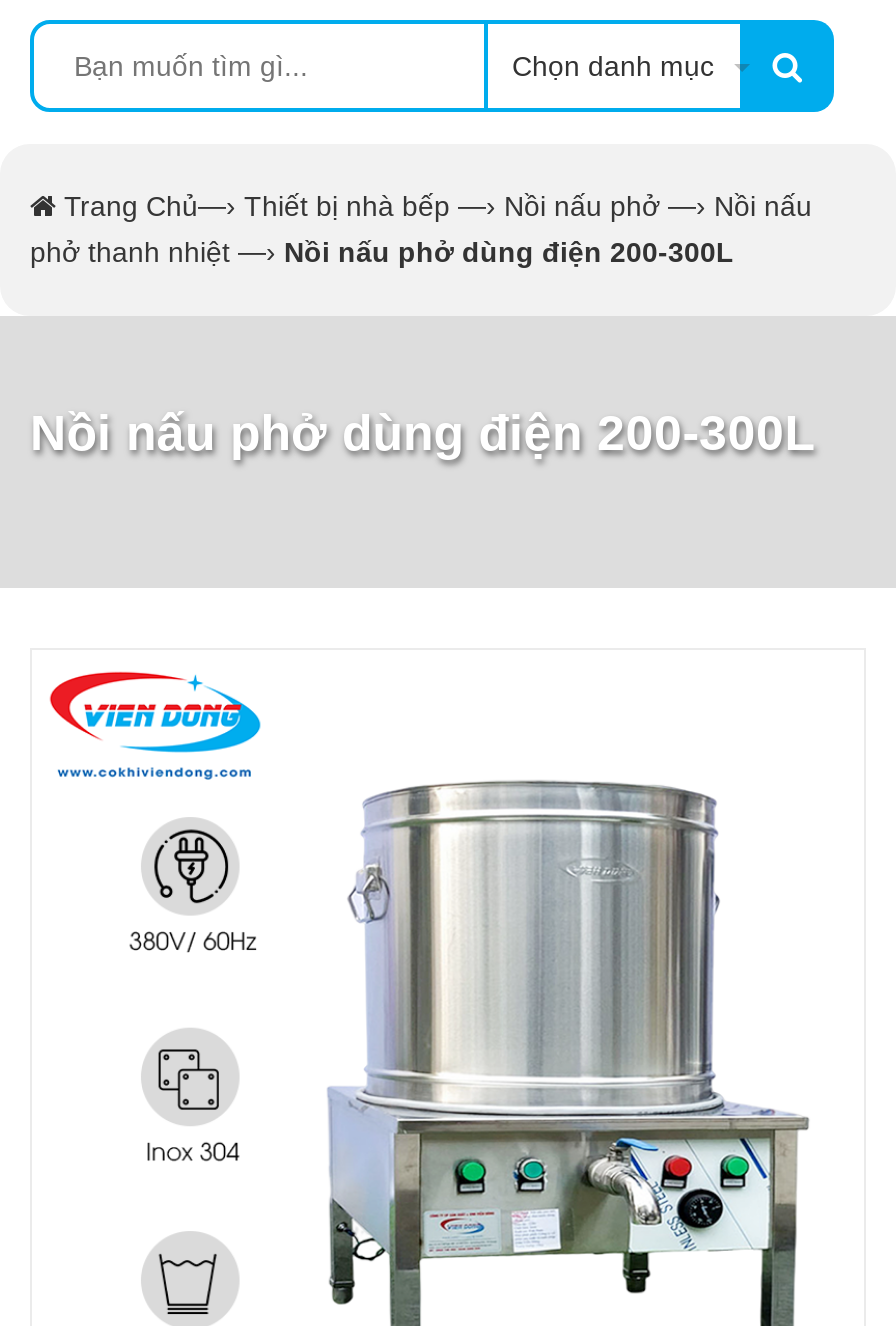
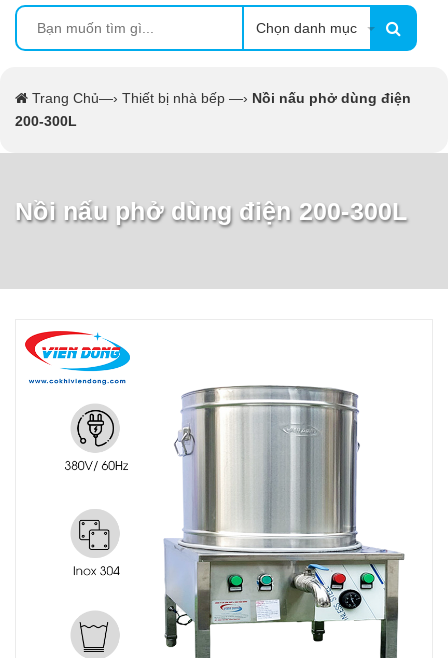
[30,191,812,269] Trang Chủ—› Thiết bị nhà bếp —› Nồi nấu phở —› Nồi nấu | phở thanh nhiệt —› Nồi nấu phở dùng điện 200-300L -> [15,90,411,129] Trang Chủ—› Thiết bị nhà bếp —› Nồi nấu phở dùng điện | 200-300L

